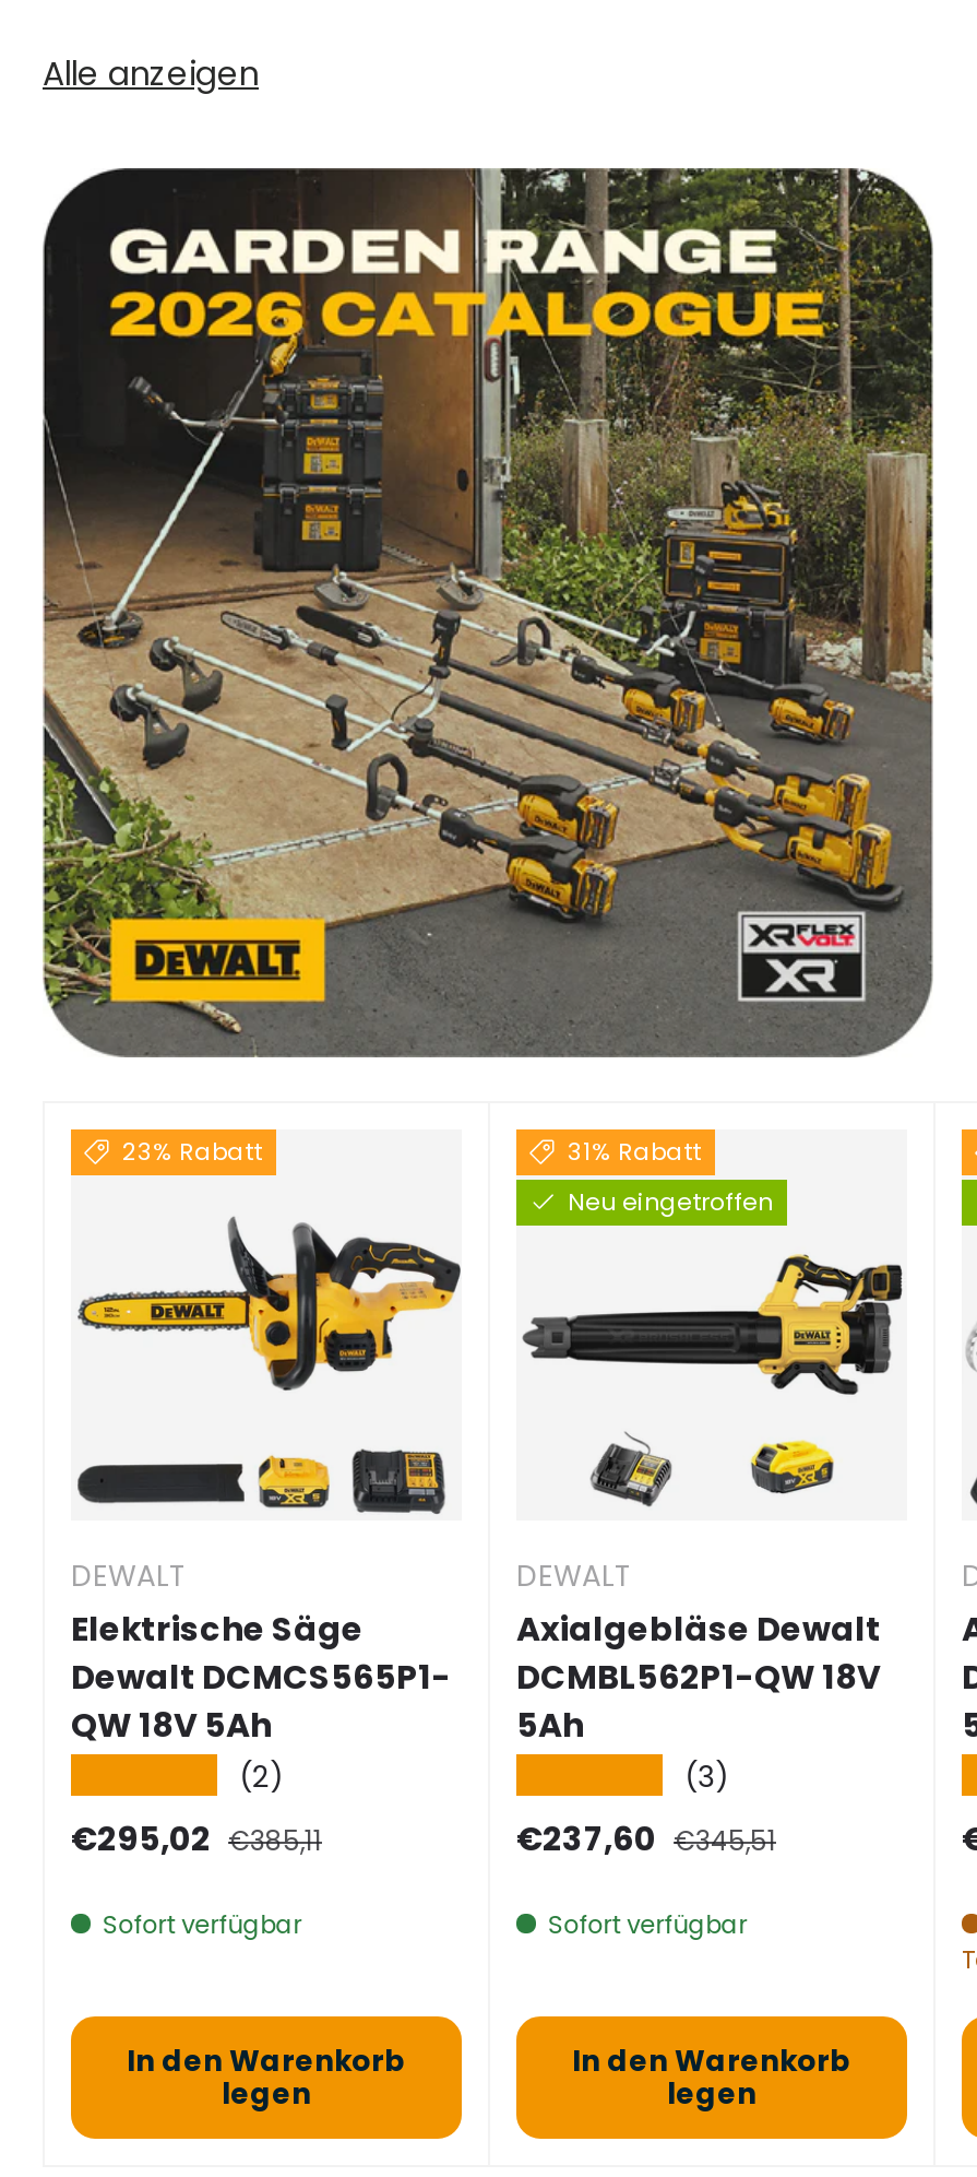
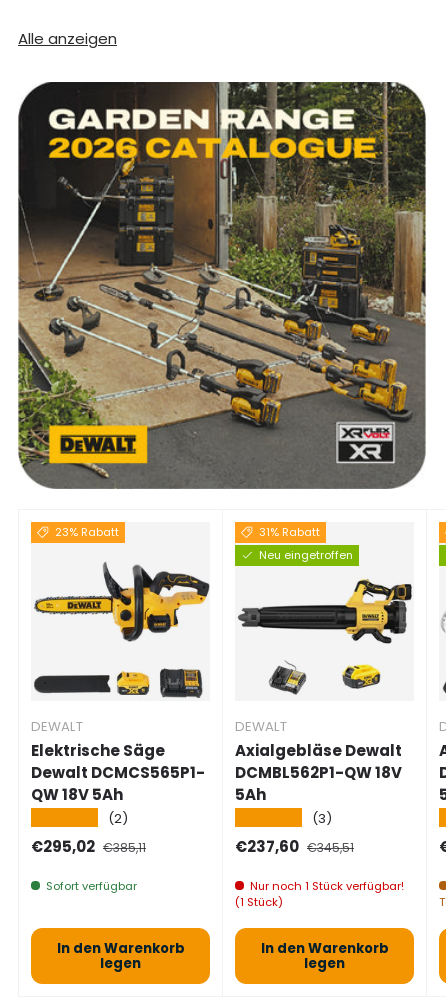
[548,1907,747,1942] Sofort verfügbar -> [235,878,404,910] Nur noch 1 Stück verfügbar! | (1 Stück)

